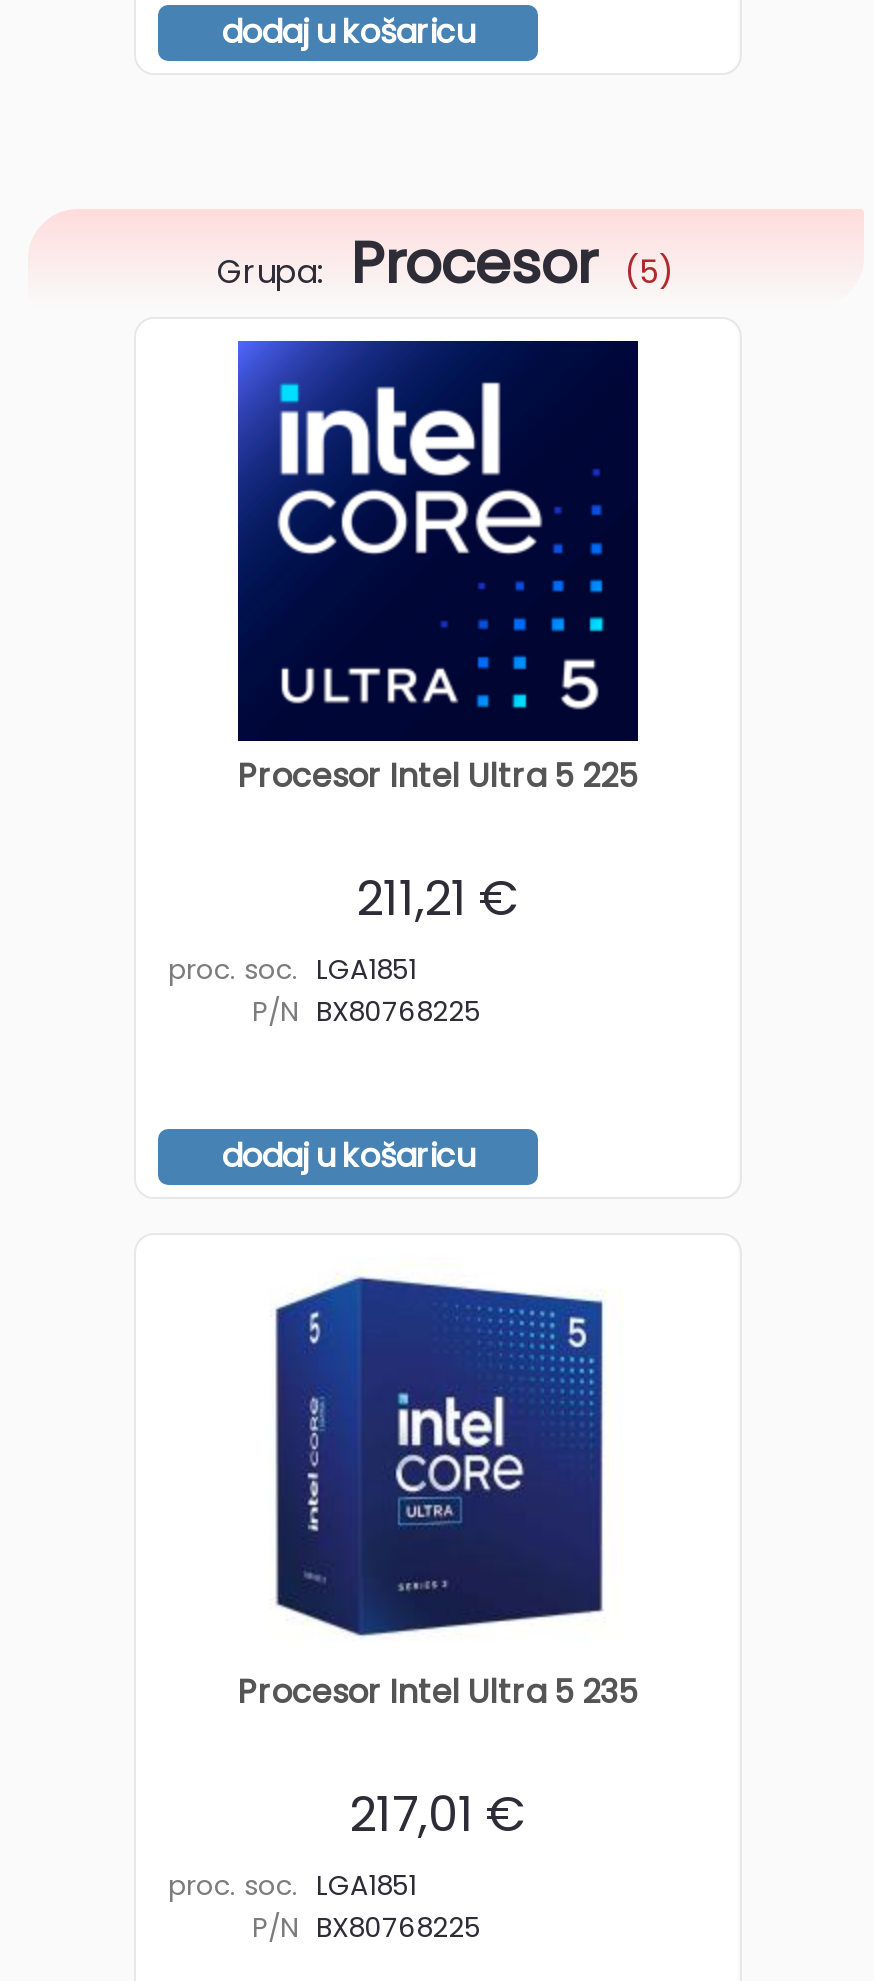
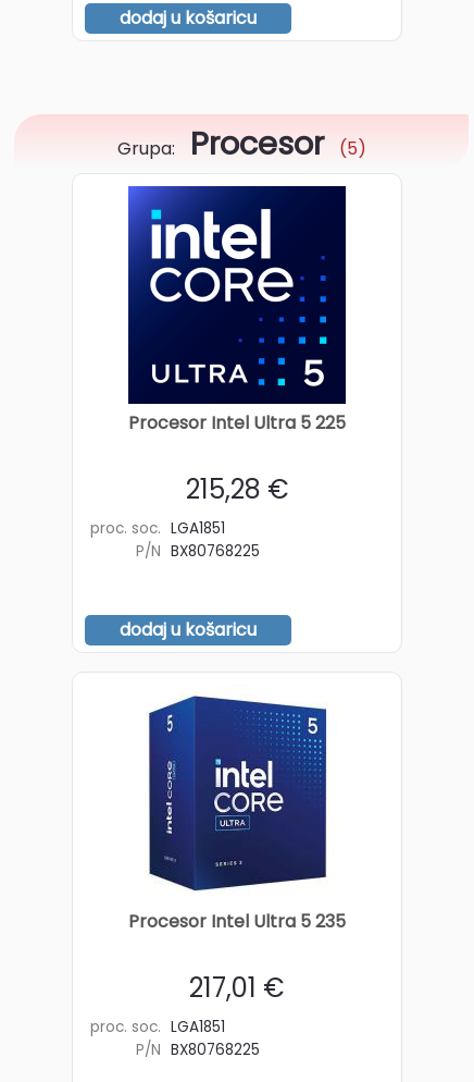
[357,865,519,931] 211,21 € -> [185,471,289,507] 215,28 €

